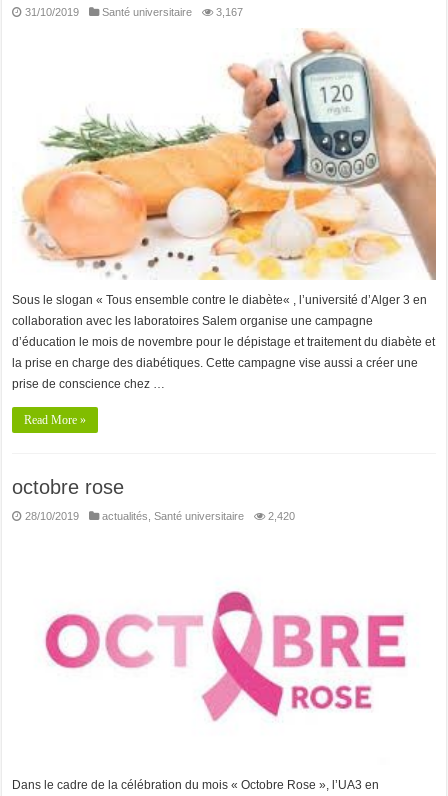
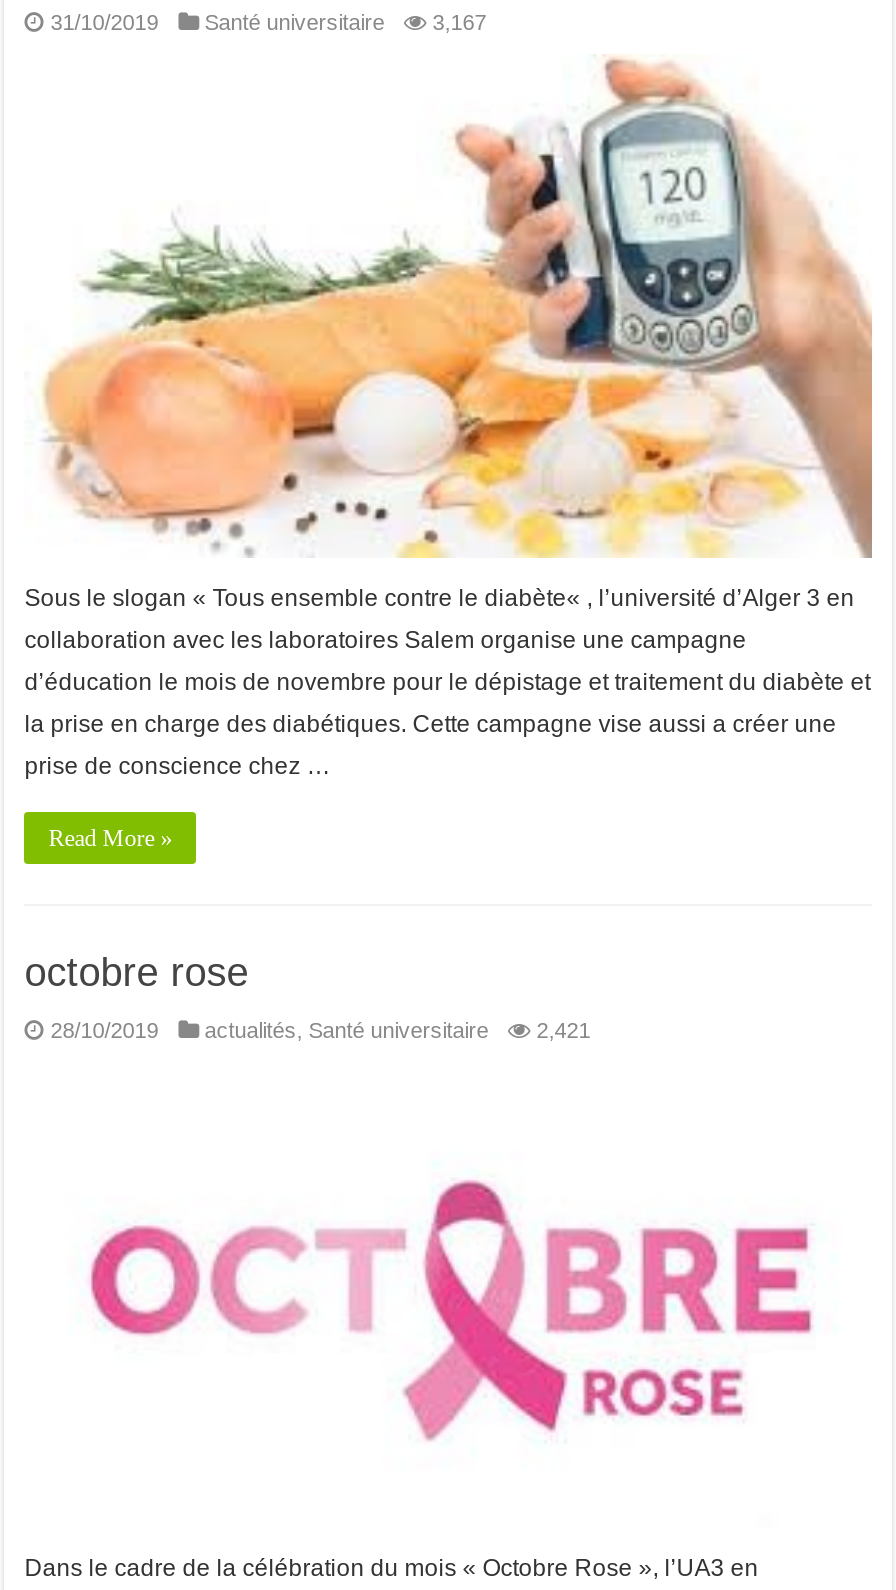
[25,510,295,522] 28/10/2019 actualités, Santé universitaire 2,420 -> [50,1018,590,1042] 28/10/2019 actualités, Santé universitaire 2,421

